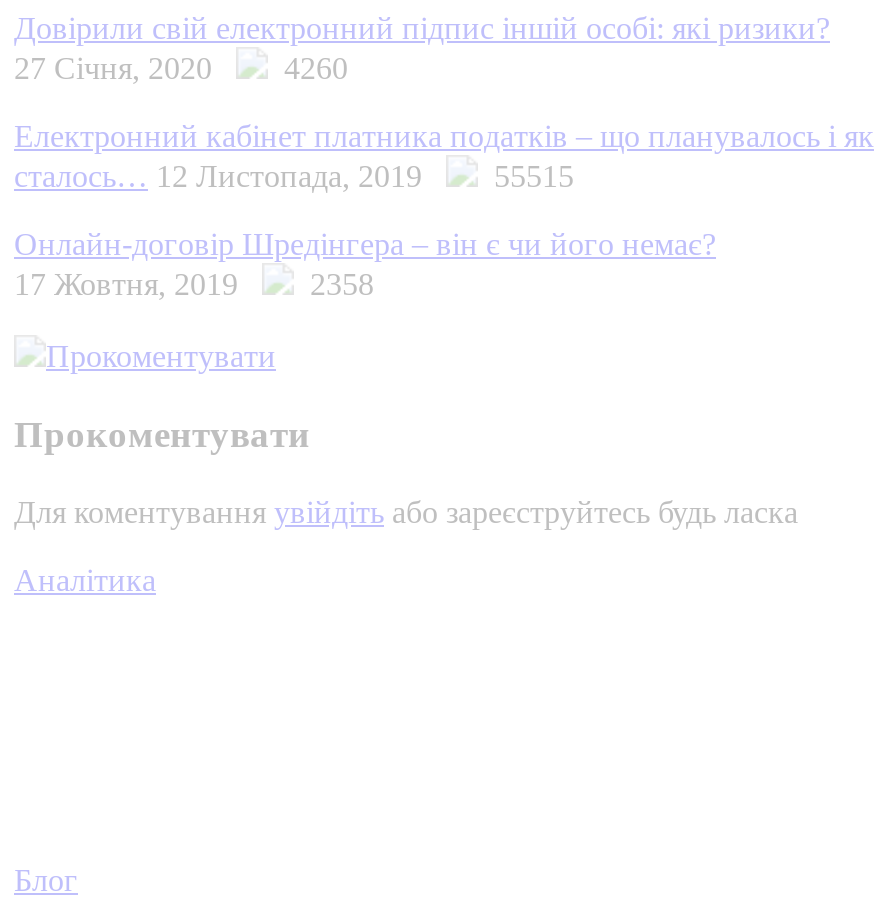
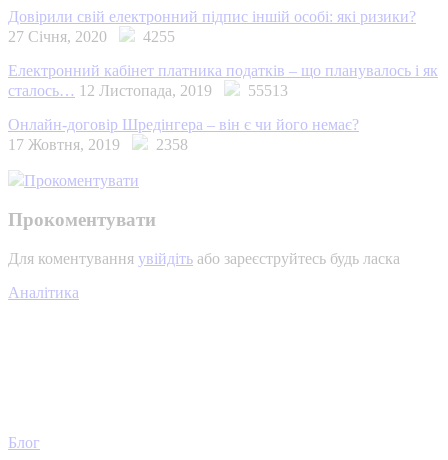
[14,51,348,85] 27 Січня, 2020 4260 -> [8,28,175,45] 27 Січня, 2020 4255
[14,159,574,193] сталось… 12 Листопада, 2019 55515 -> [8,82,288,99] сталось… 12 Листопада, 2019 55513

